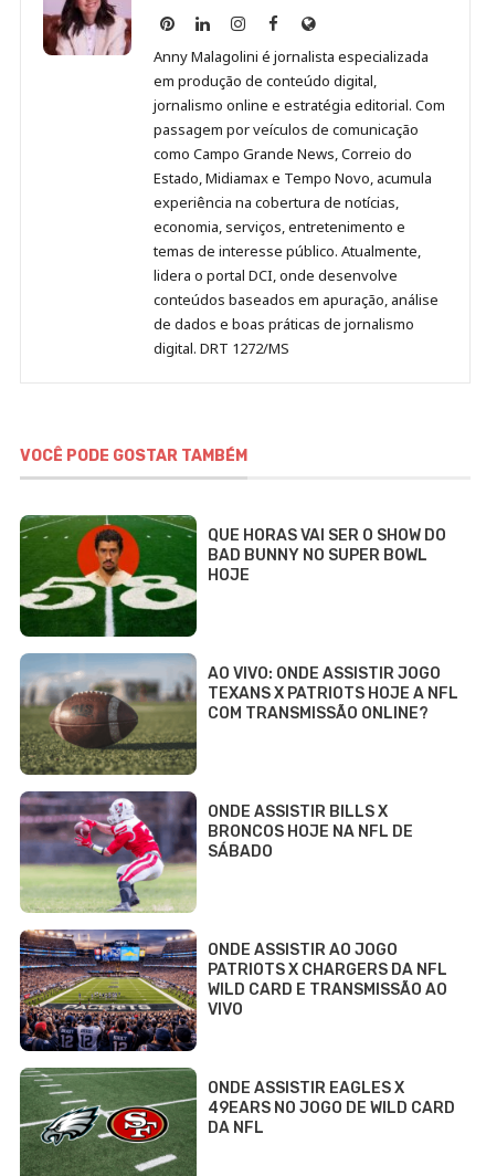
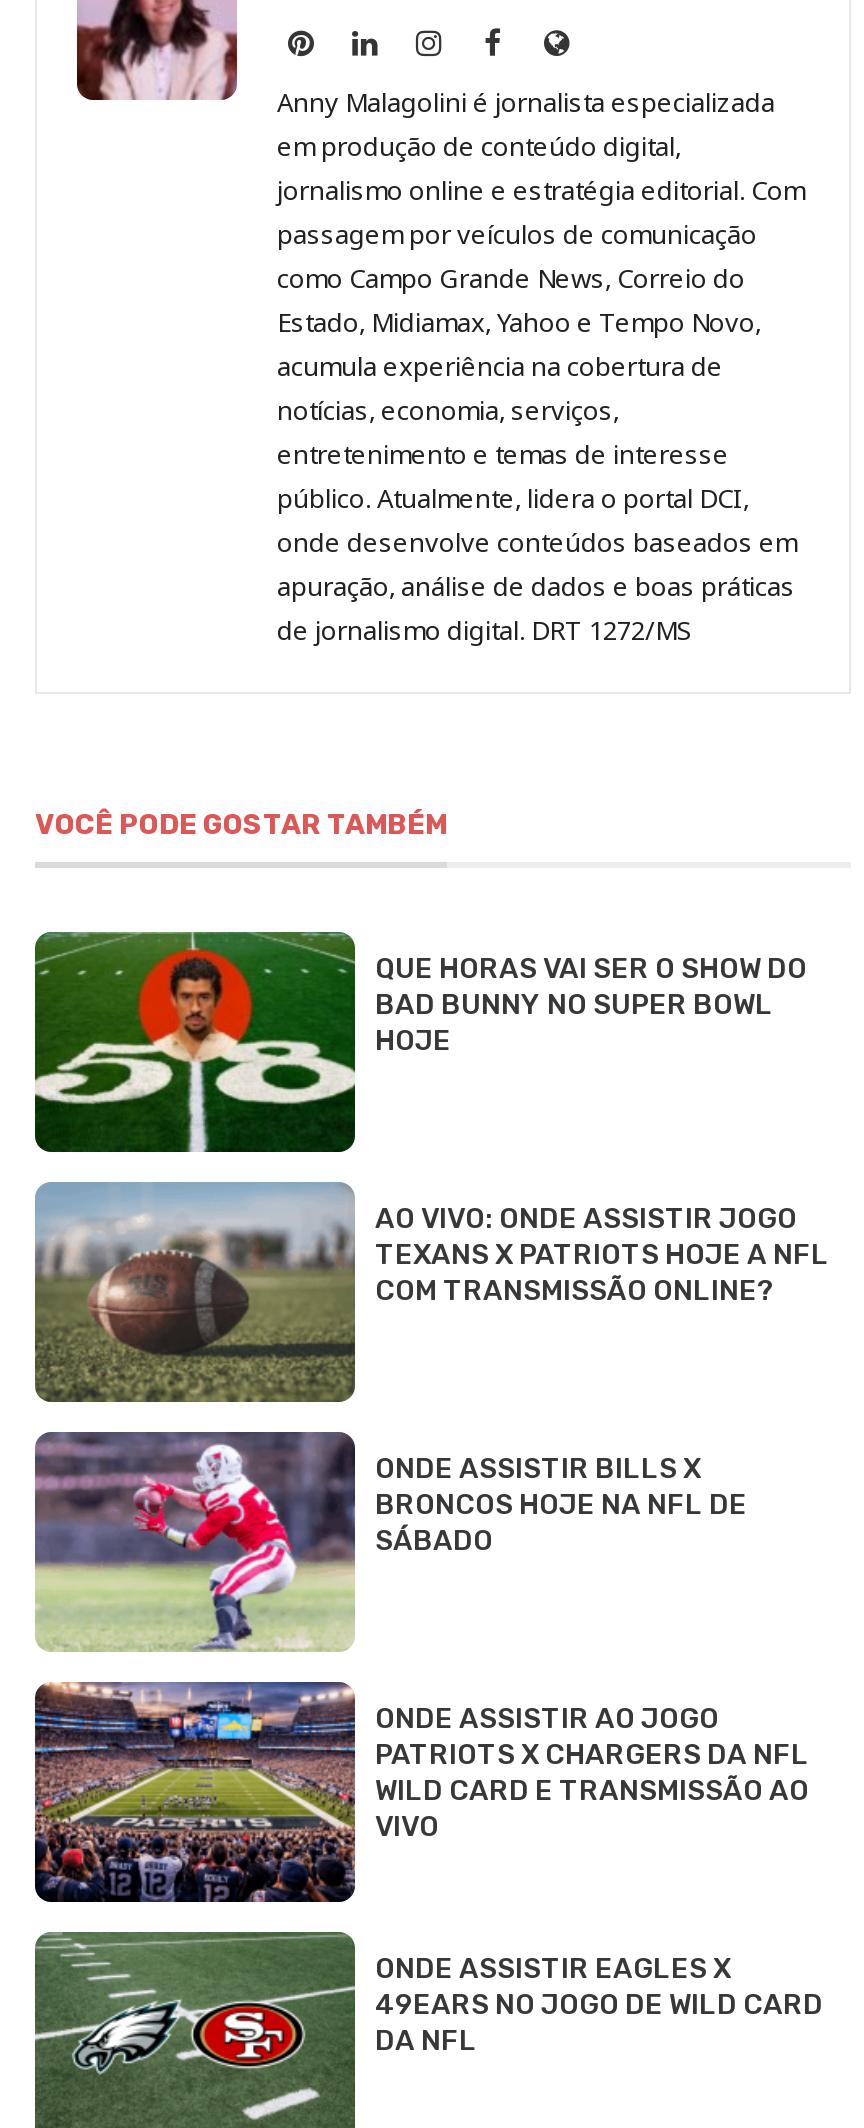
[154,168,439,358] Estado, Midiamax e Tempo Novo, acumula | experiência na cobertura de notícias, | economia, serviços, entretenimento e | temas de interesse público. Atualmente, | lidera o portal DCI, onde desenvolve | conteúdos baseados em apuração, análise | de dados e boas práticas de jornalismo | digital. DRT 1272/MS -> [277,304,797,648] Estado, Midiamax, Yahoo e Tempo Novo, | acumula experiência na cobertura de | notícias, economia, serviços, | entretenimento e temas de interesse | público. Atualmente, lidera o portal DCI, | onde desenvolve conteúdos baseados em | apuração, análise de dados e boas práticas | de jornalismo digital. DRT 1272/MS

